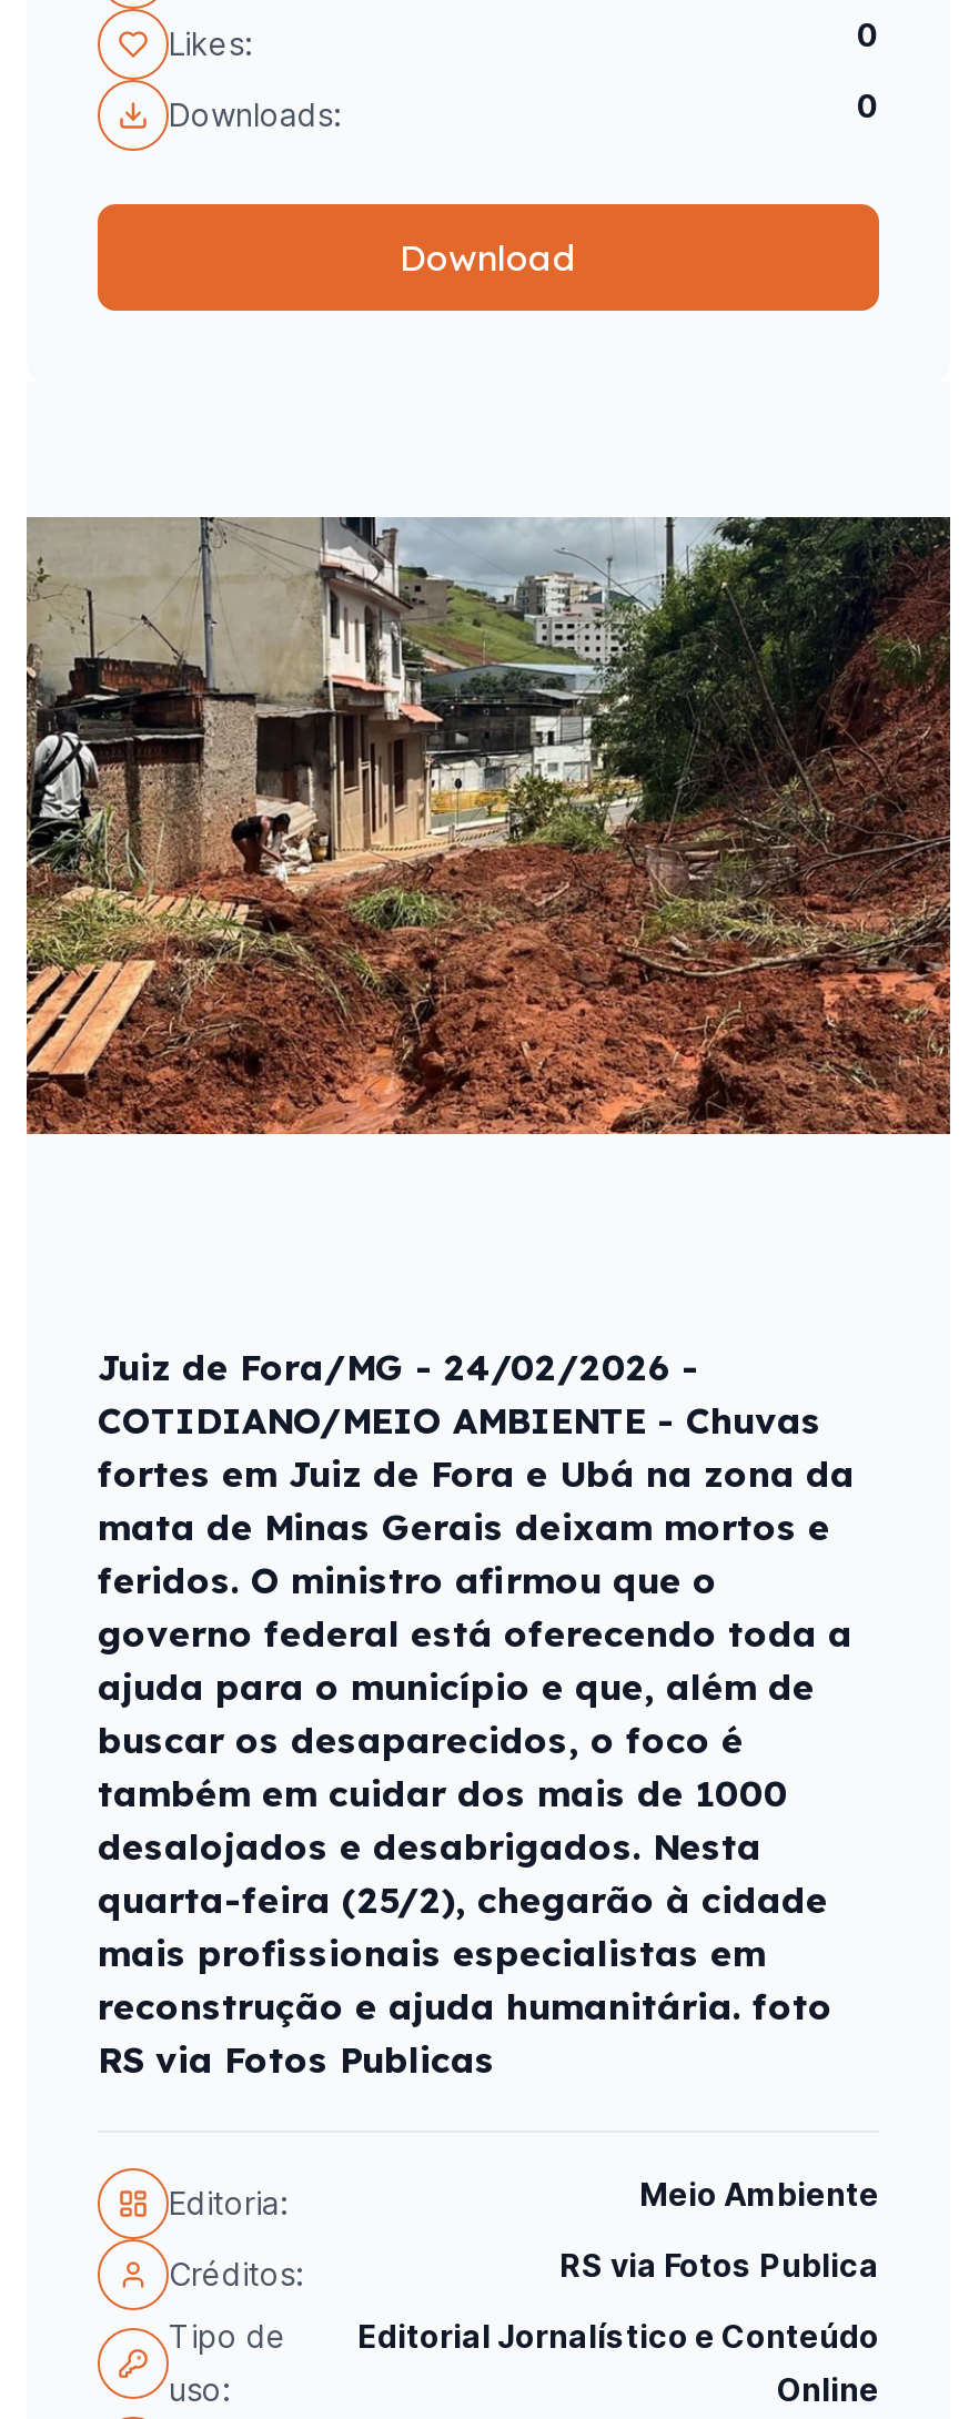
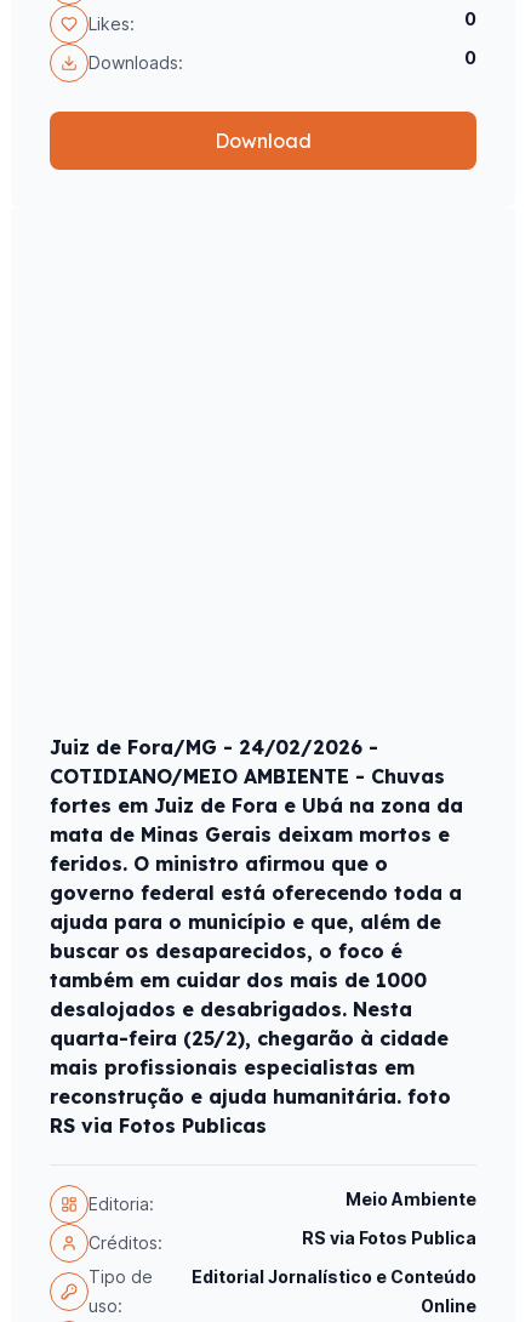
[24,515,952,1136] [image] -> none

